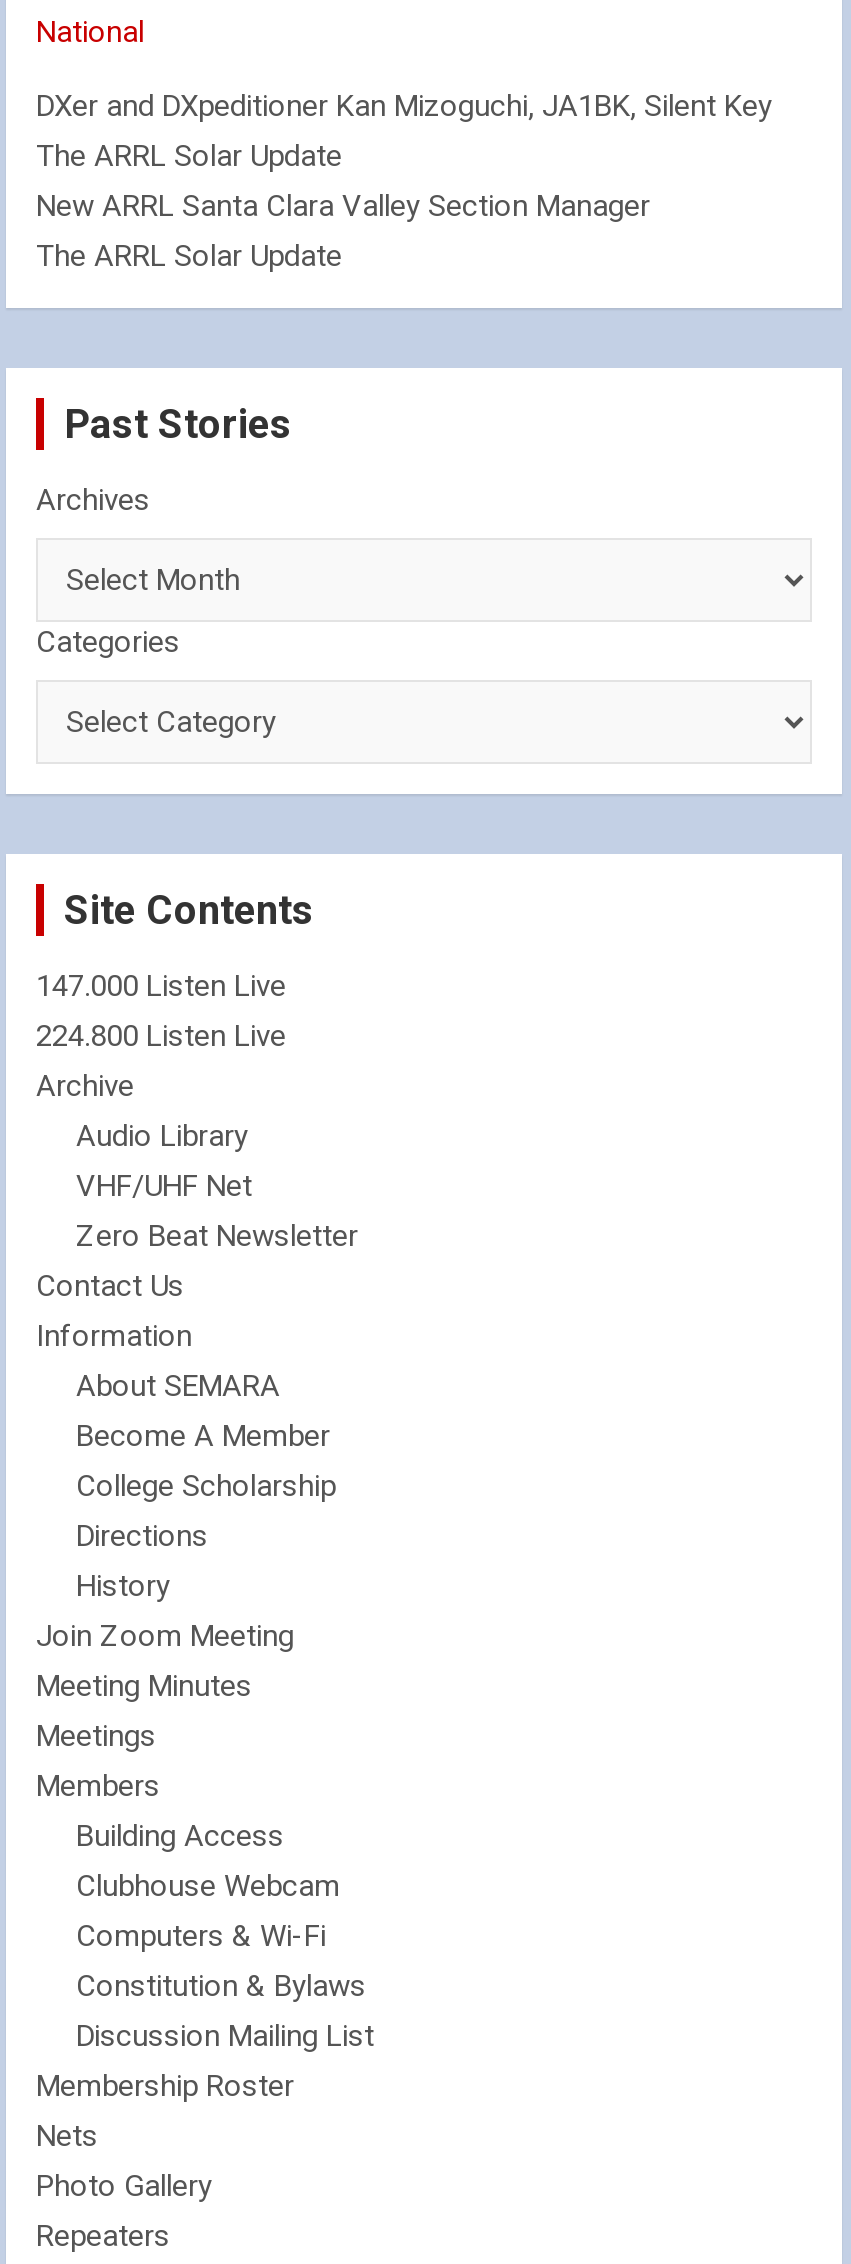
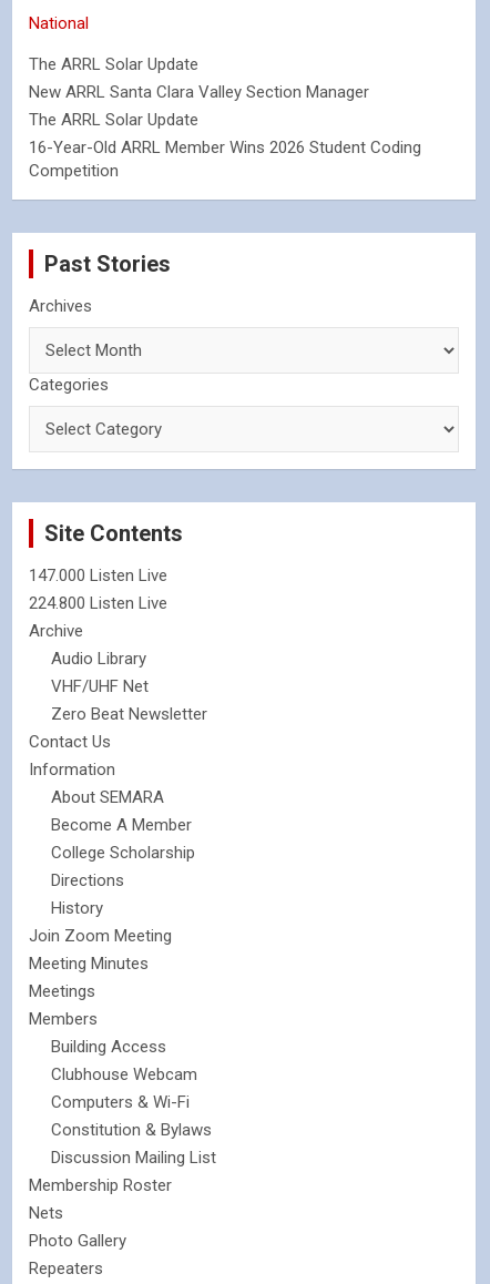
[36,88,772,124] DXer and DXpeditioner Kan Mizoguchi, JA1BK, Silent Key -> none
moved [36,138,650,274] -> [29,54,369,130]: The ARRL Solar Update | New ARRL Santa Clara Valley Section Manager | The ARRL Solar Update
none -> [29,137,421,181] 16-Year-Old ARRL Member Wins 2026 Student Coding | Competition

